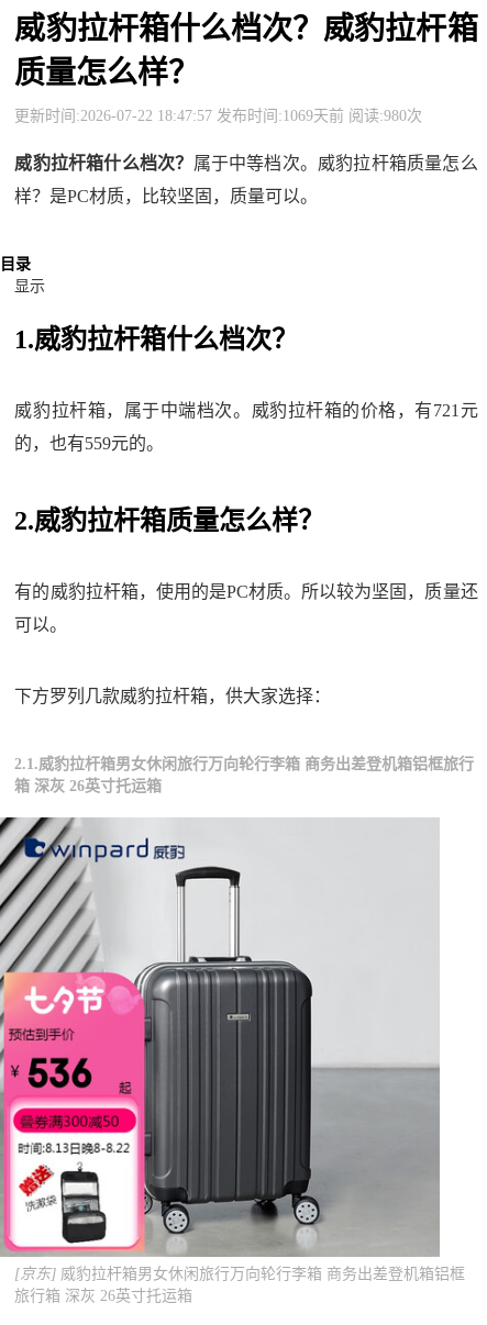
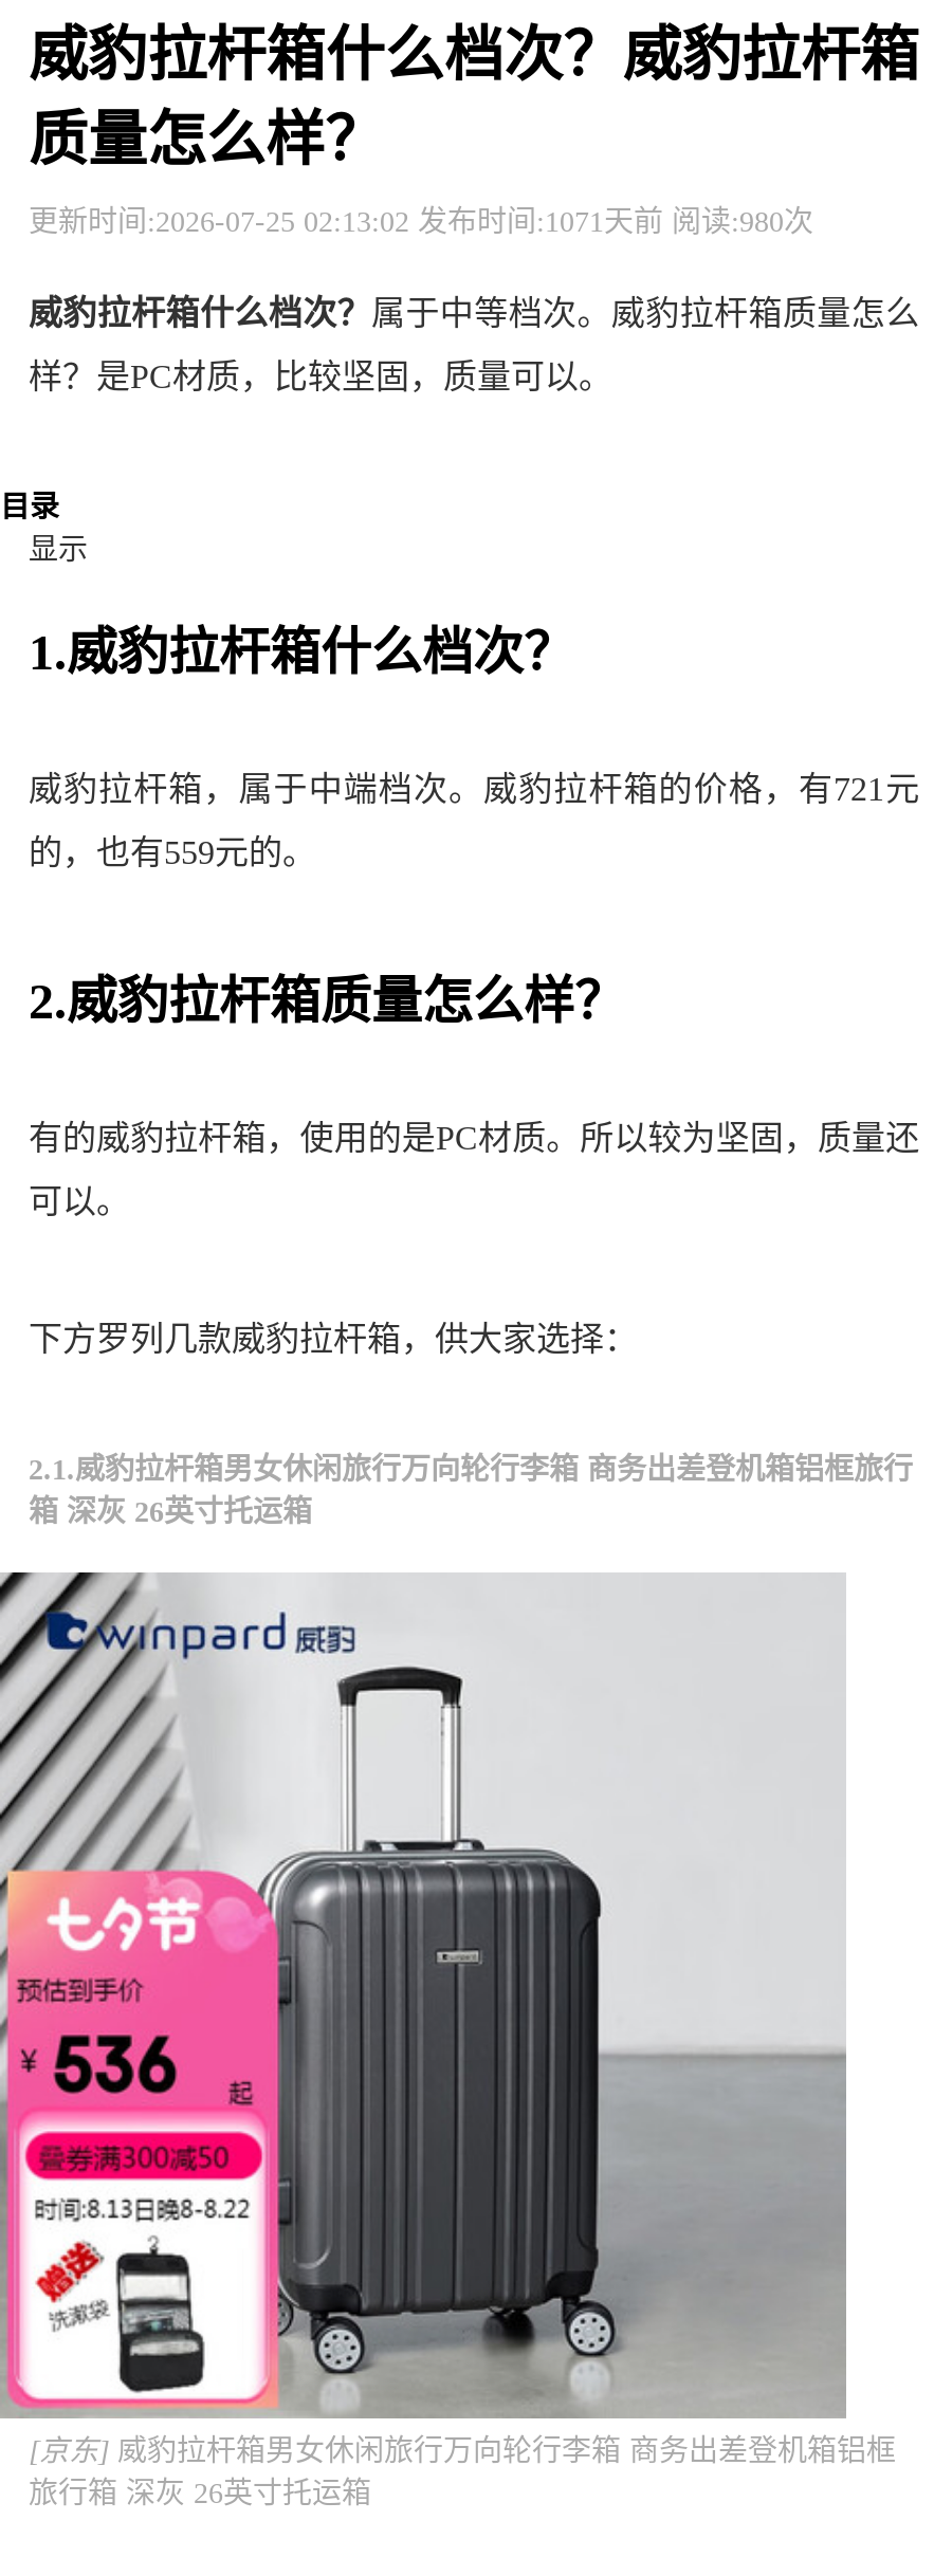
[15,108,423,124] 更新时间:2026-07-22 18:47:57 发布时间:1069天前 阅读:980次 -> [28,206,813,238] 更新时间:2026-07-25 02:13:02 发布时间:1071天前 阅读:980次

